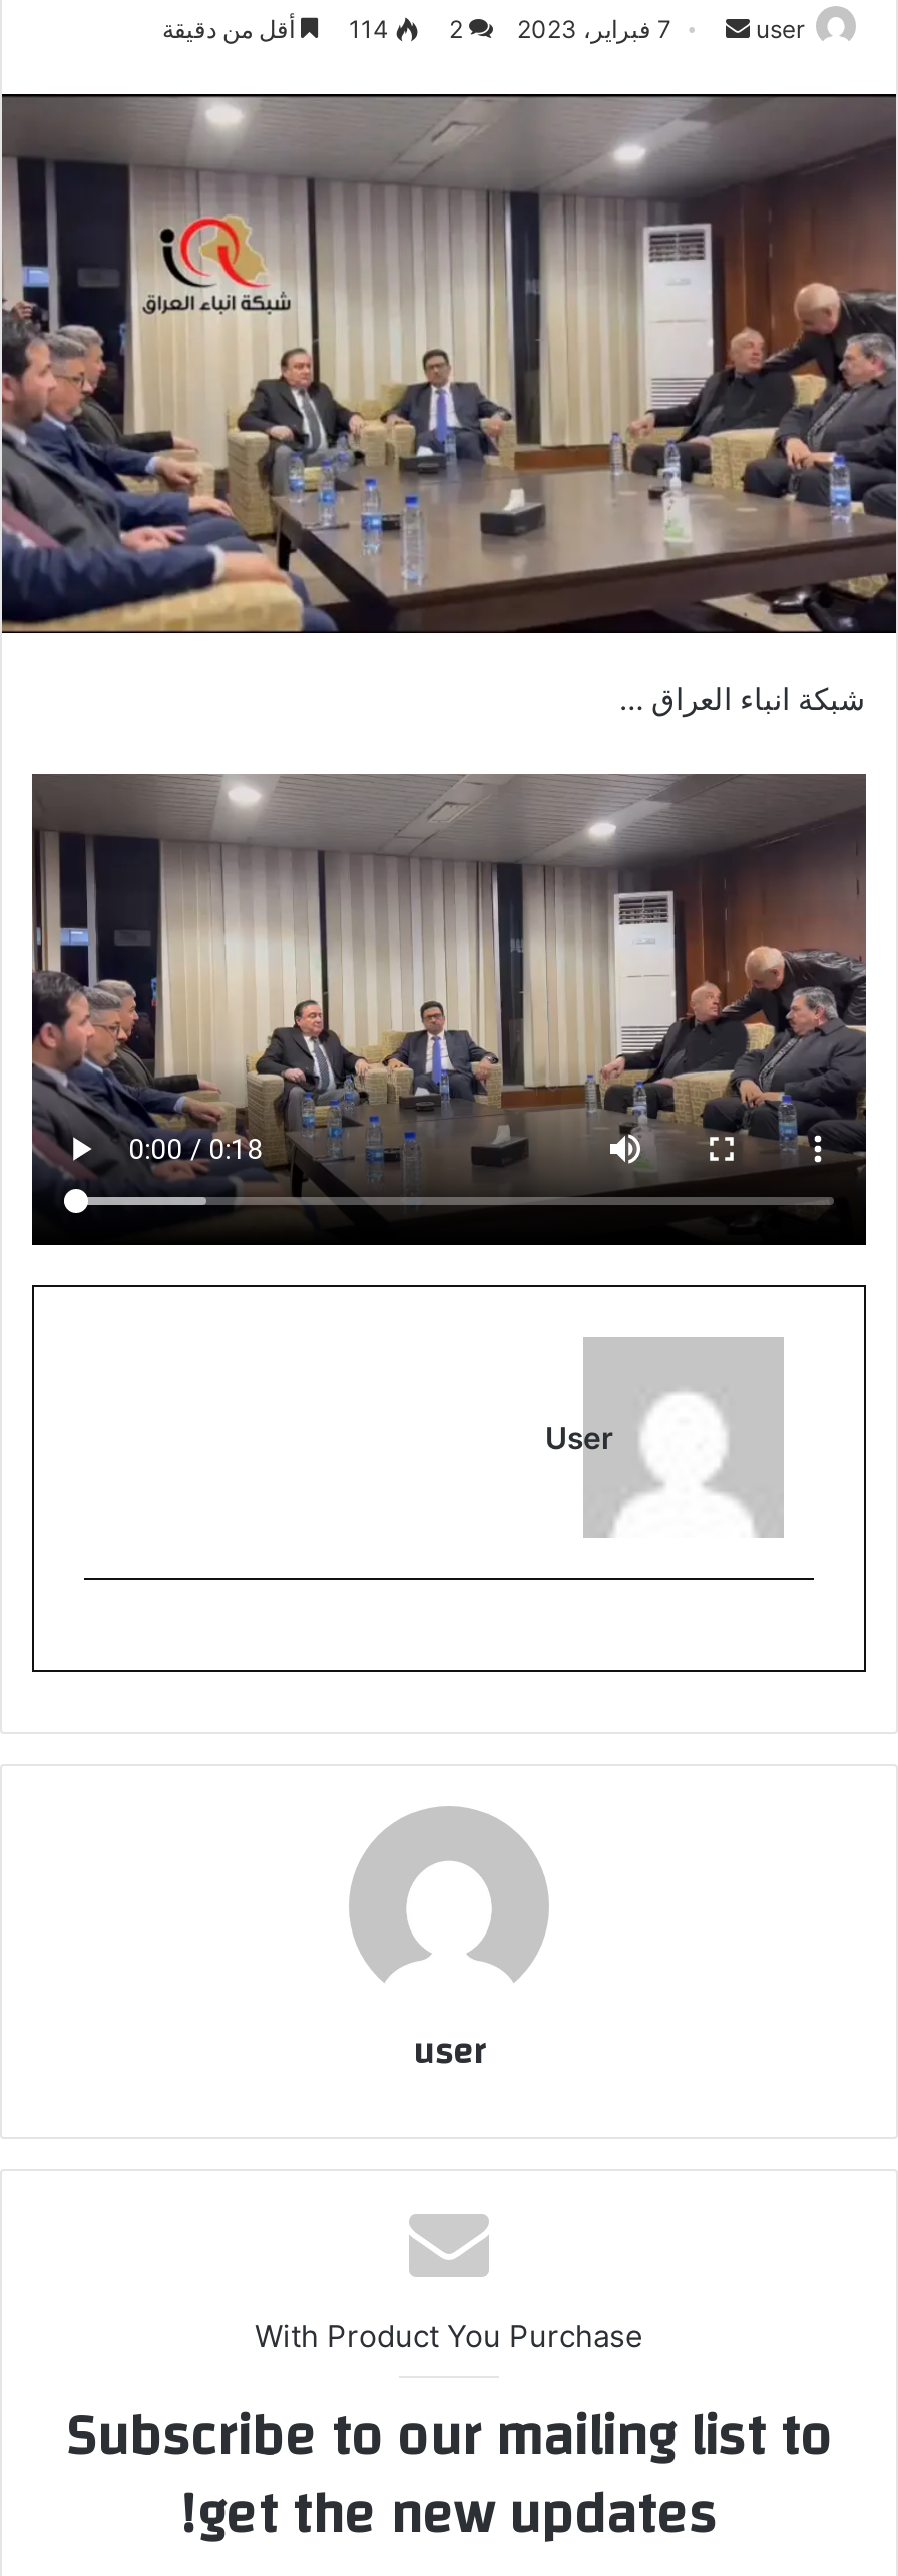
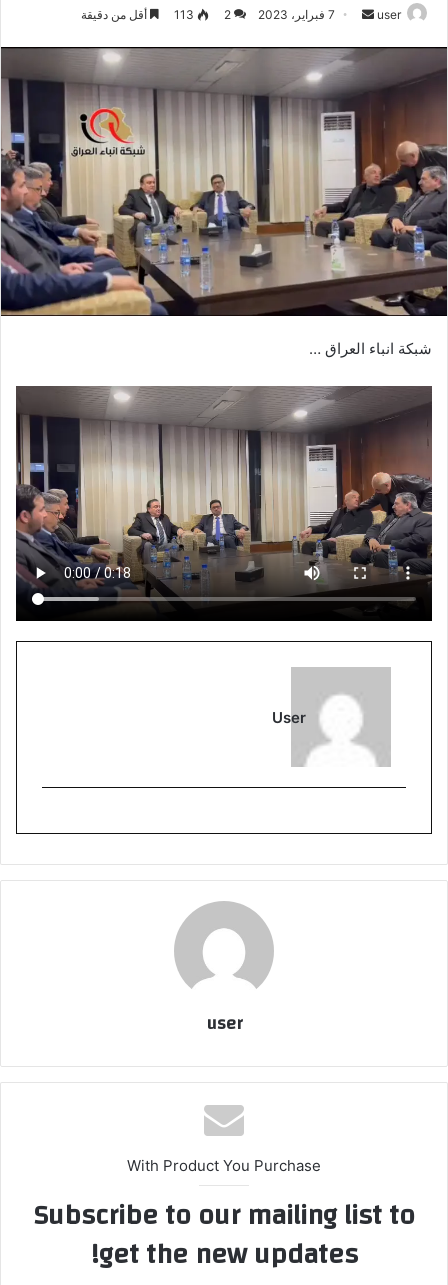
[349,14,389,44] 114 -> [174,7,194,22] 113

